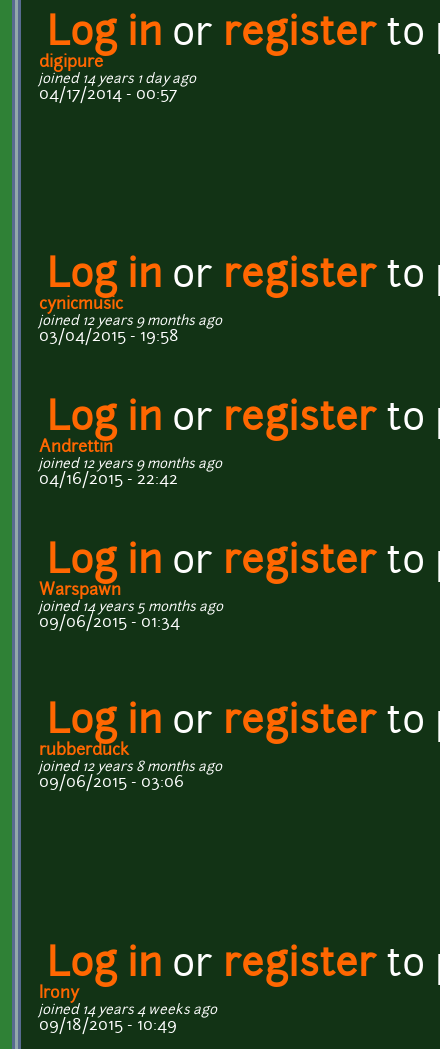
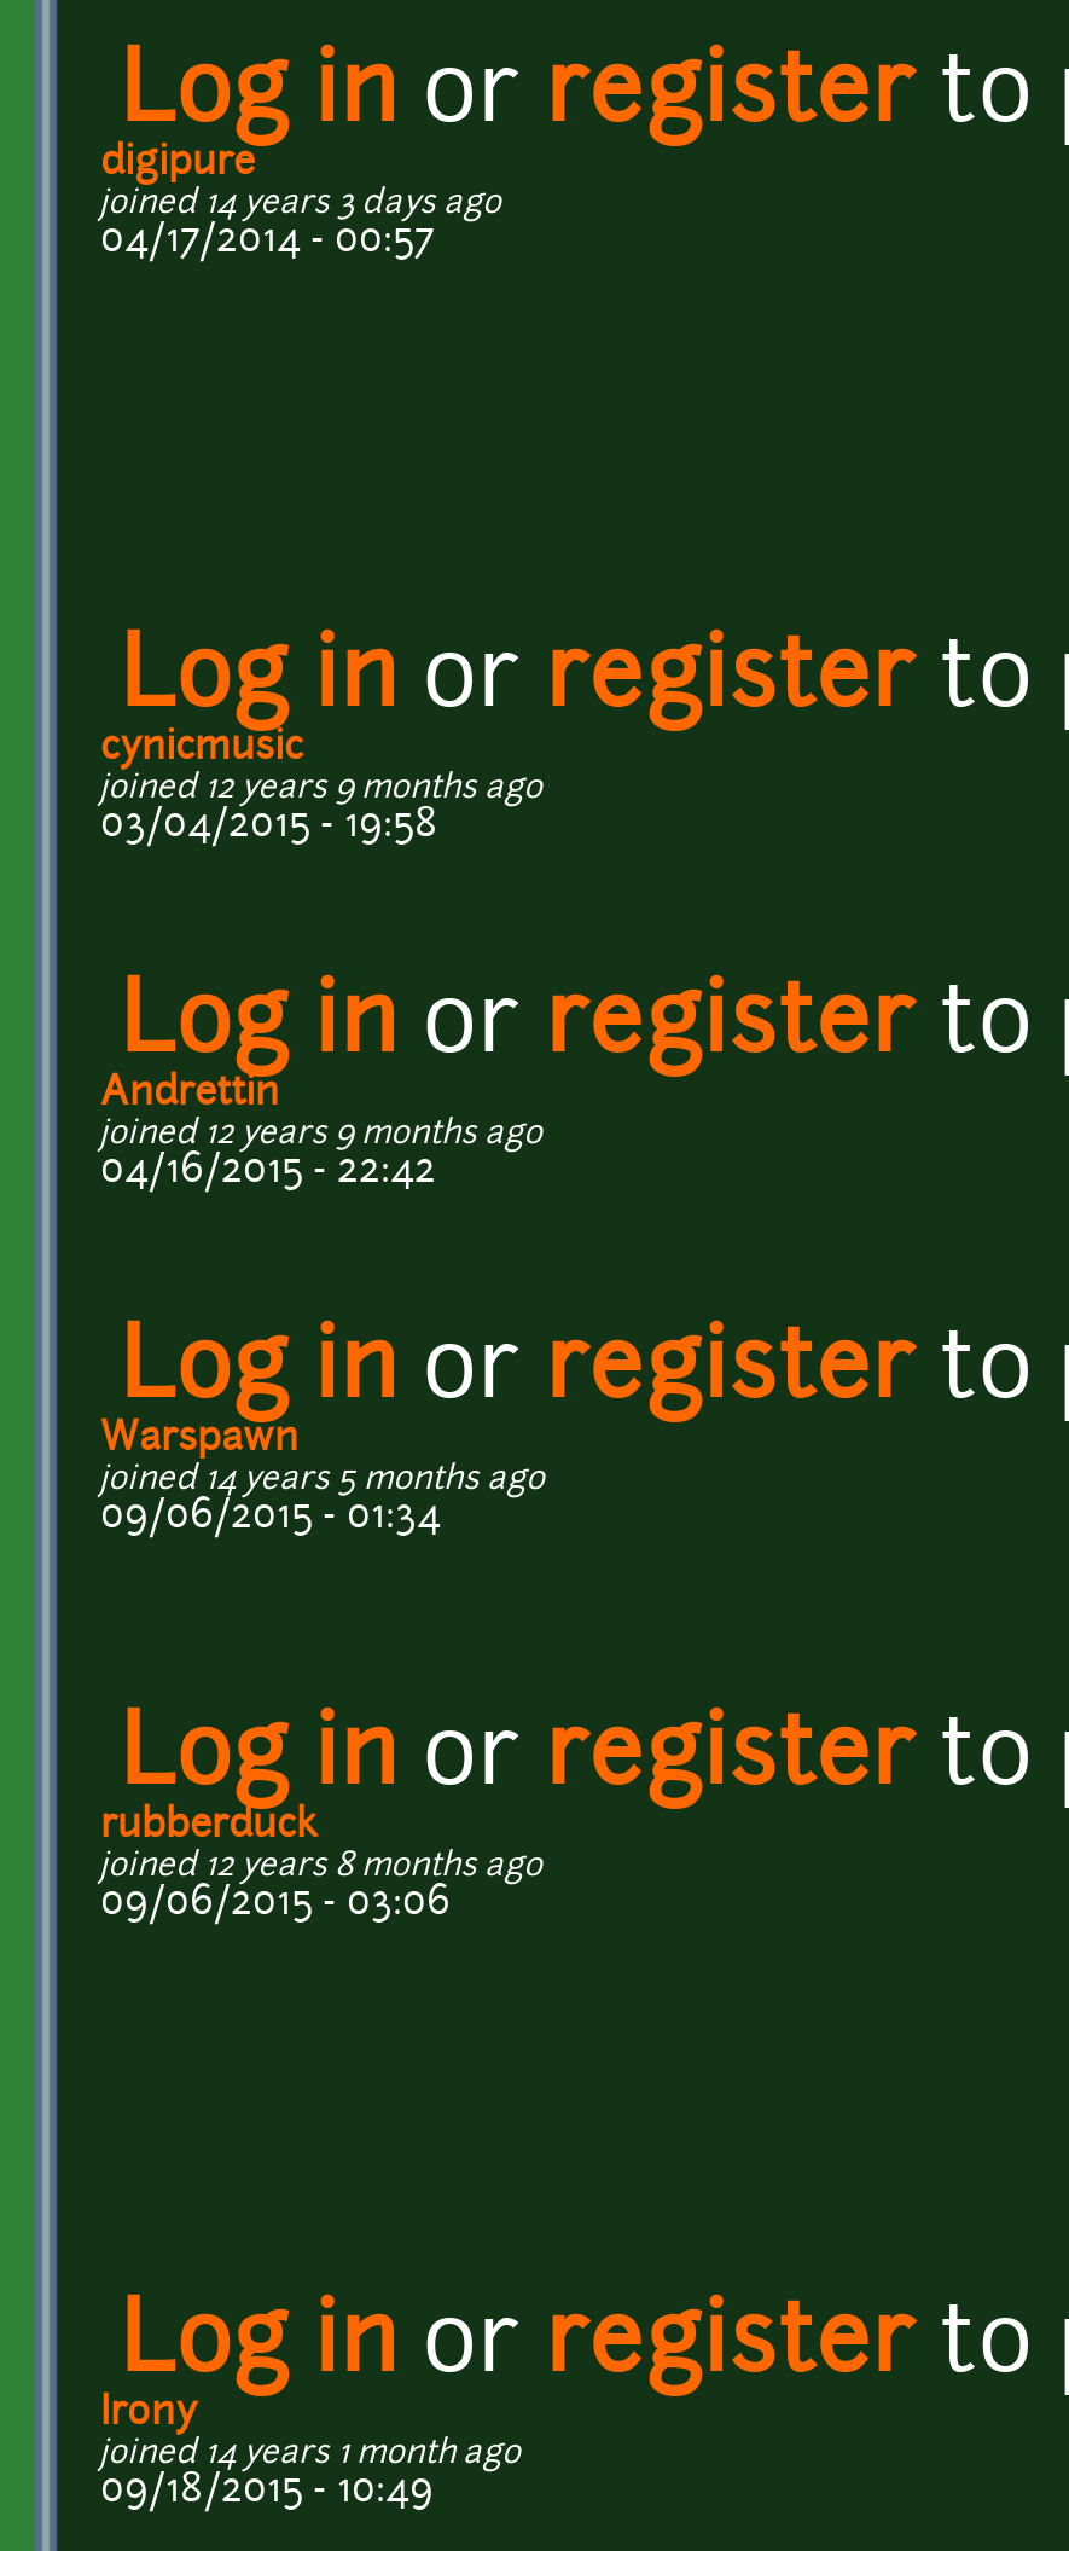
[39,73,196,86] joined 14 years 1 day ago -> [100,188,501,219] joined 14 years 3 days ago
[39,1004,217,1017] joined 14 years 4 weeks ago -> [100,2438,521,2470] joined 14 years 1 month ago

